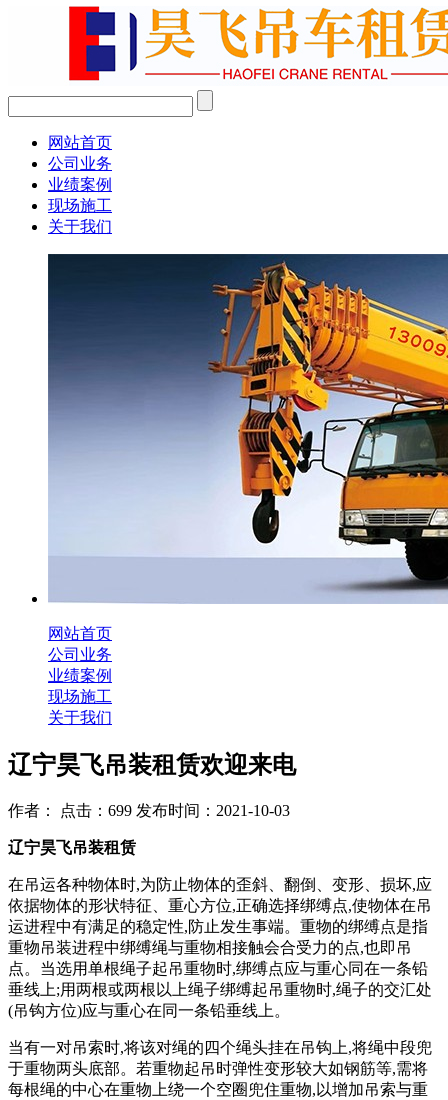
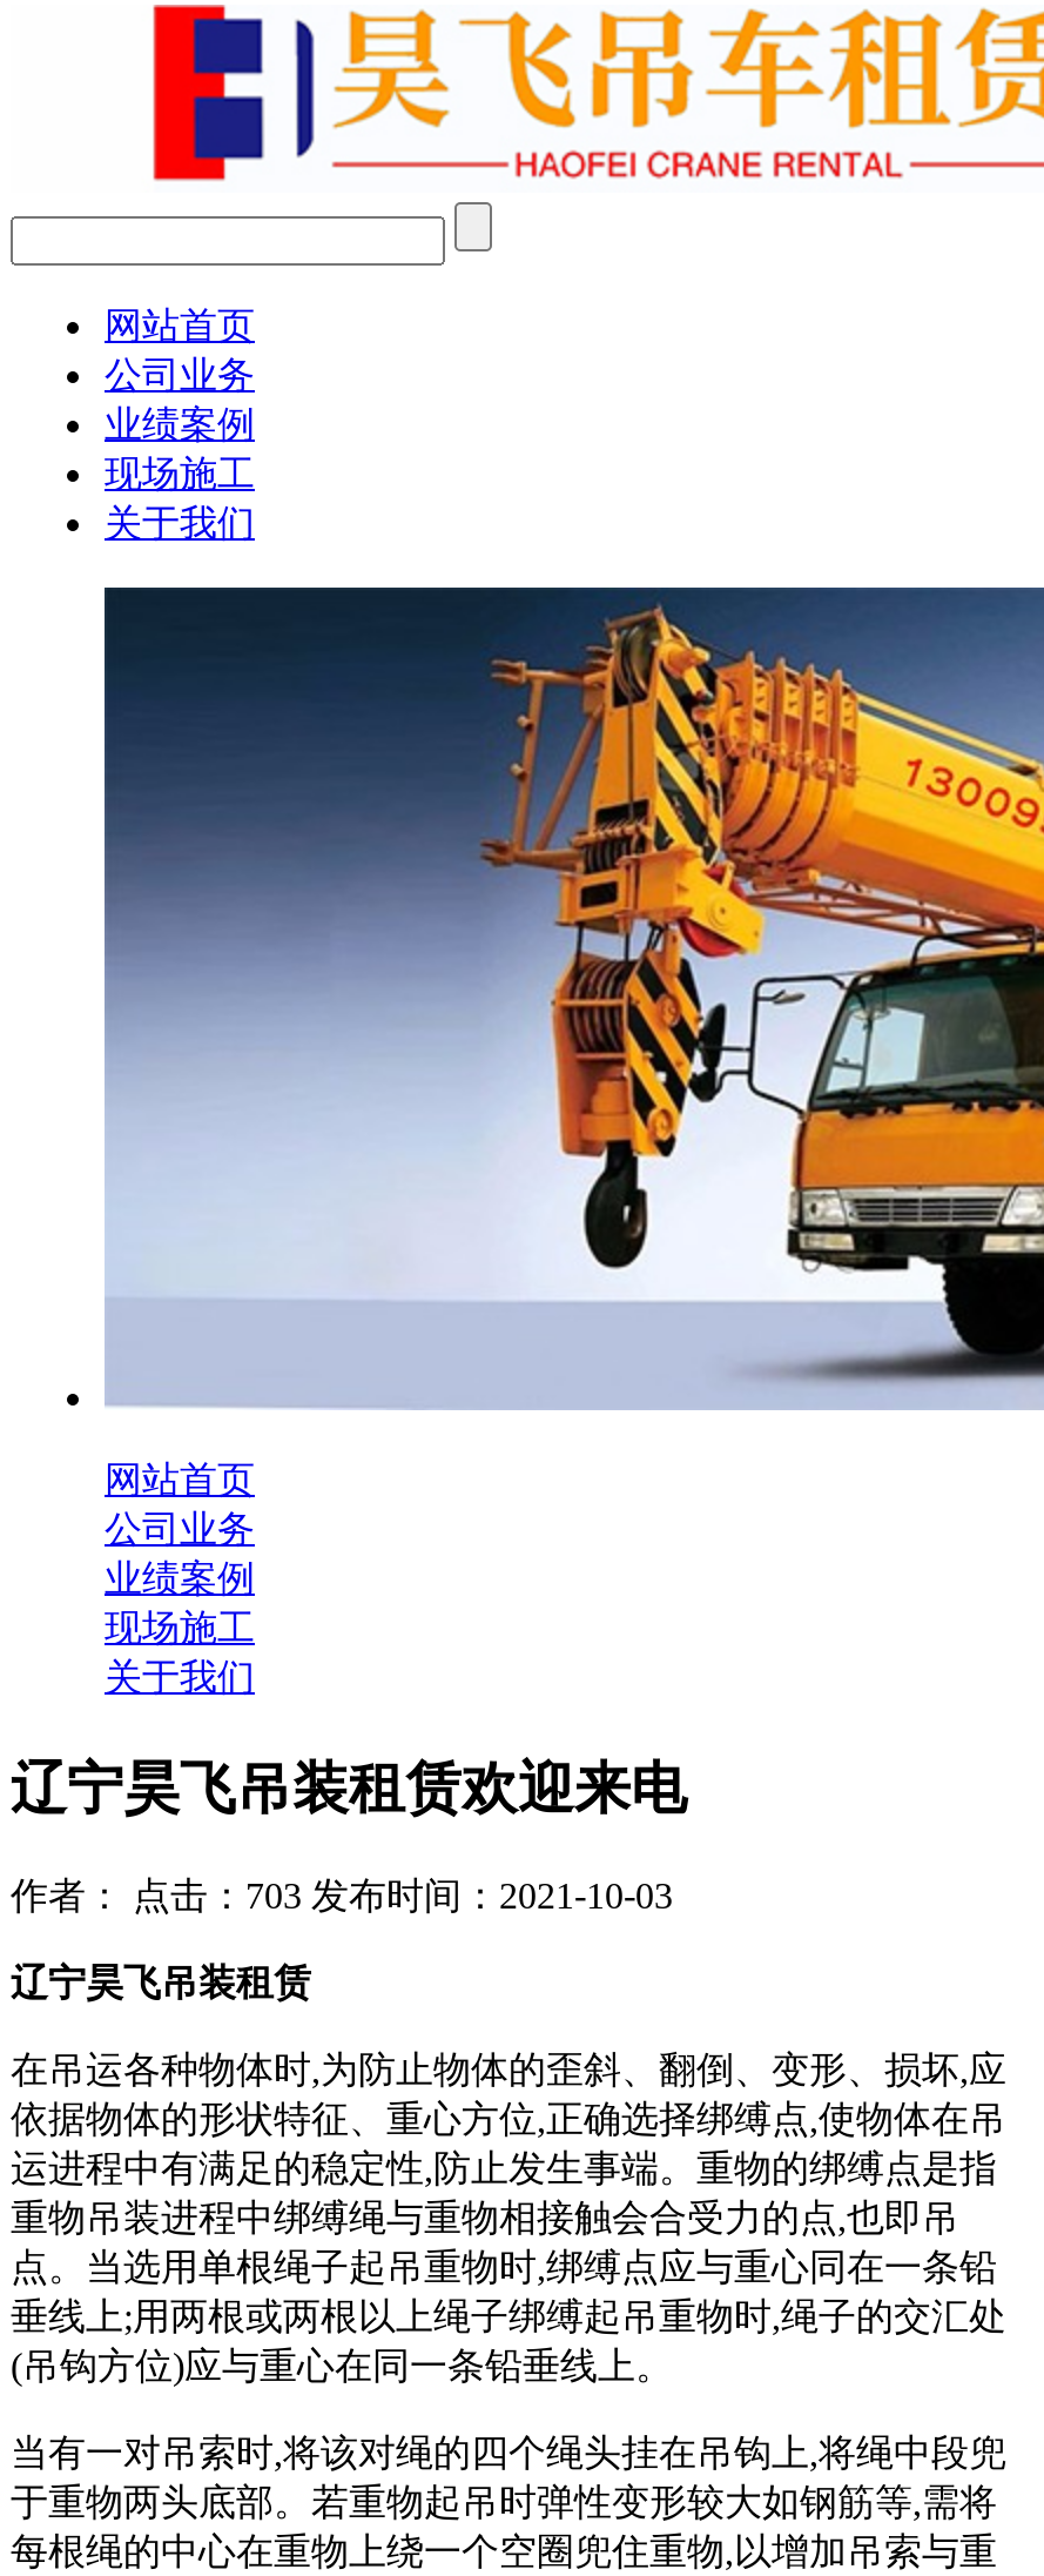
[8,802,290,819] 作者： 点击：699 发布时间：2021-10-03 -> [11,1875,673,1915] 作者： 点击：703 发布时间：2021-10-03

